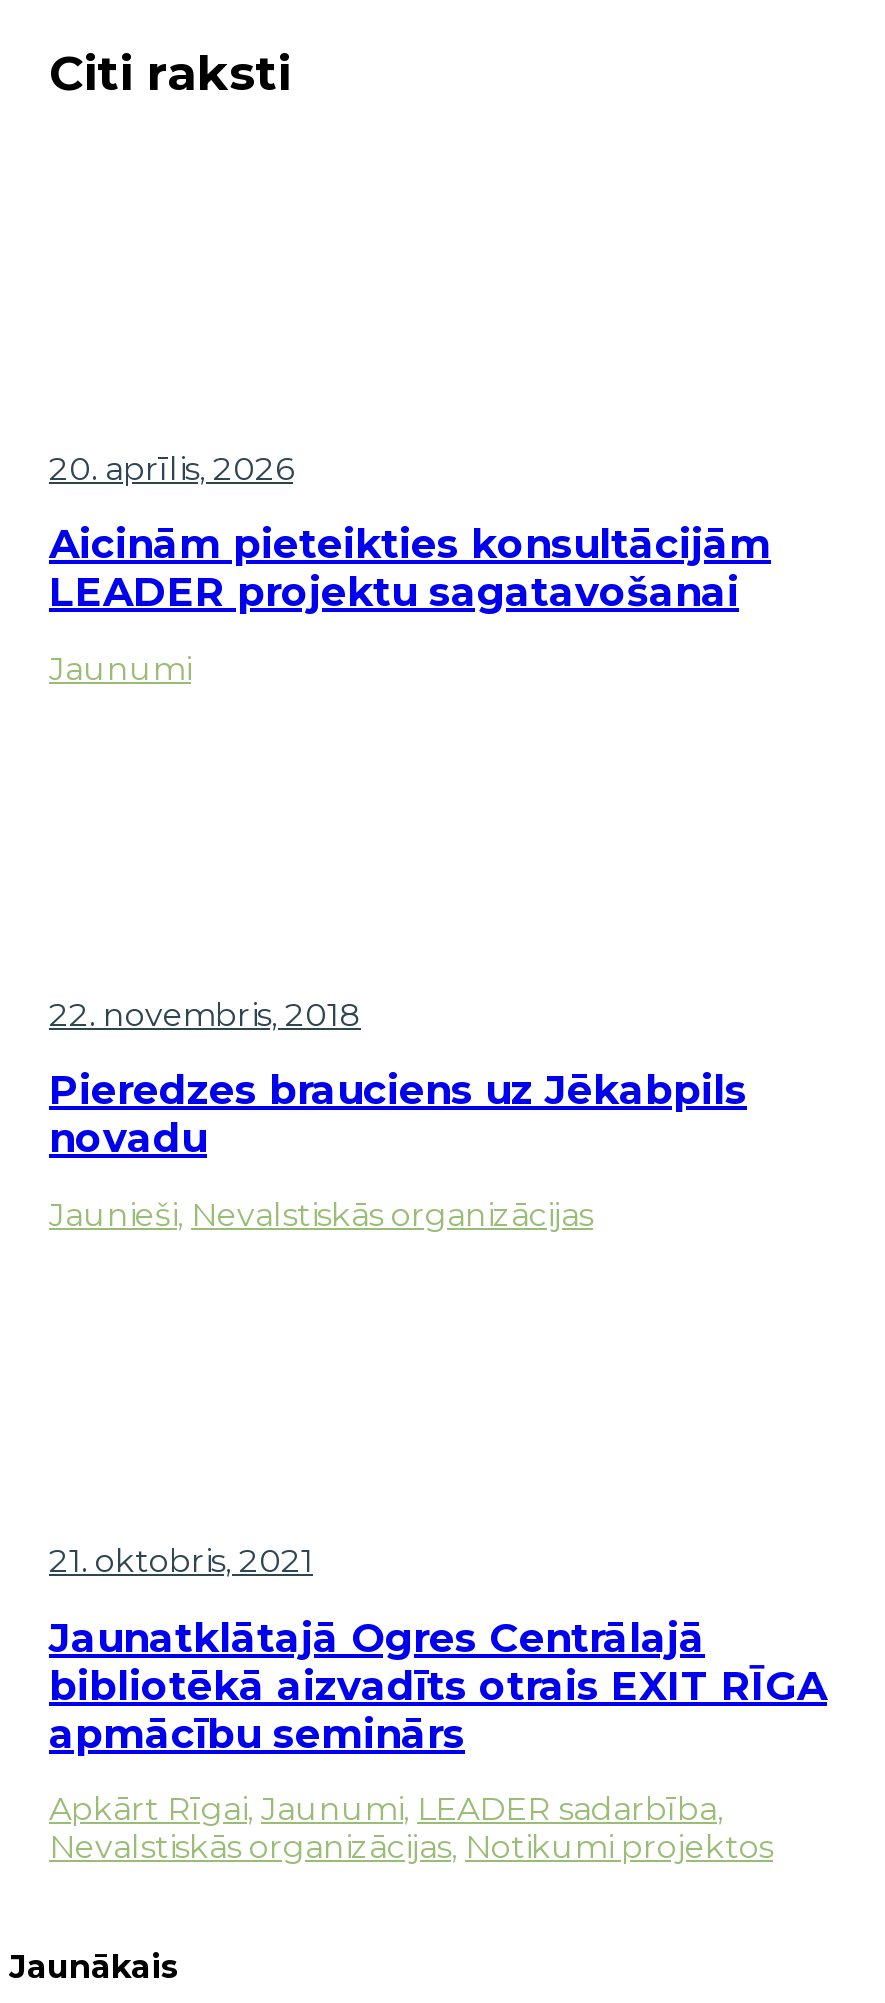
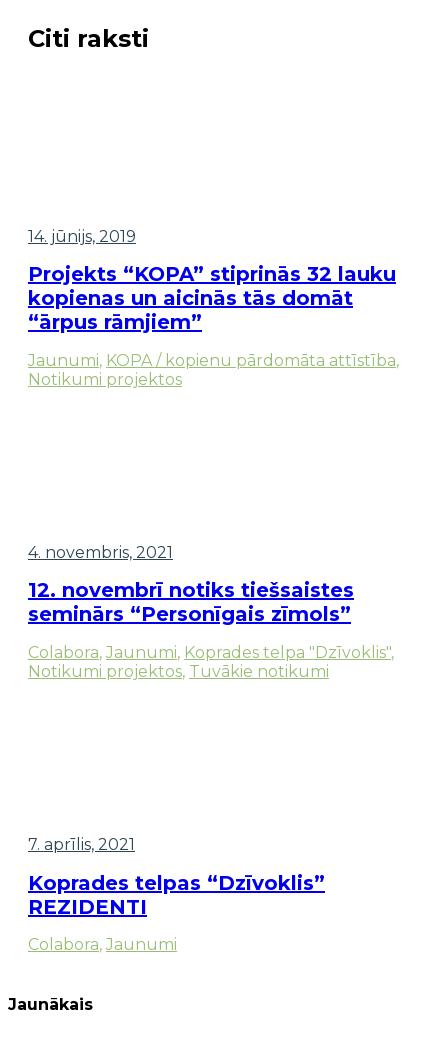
[49,449,293,487] 20. aprīlis, 2026 -> [28,226,136,245] 14. jūnijs, 2019
[49,520,771,616] Aicinām pieteikties konsultācijām | LEADER projektu sagatavošanai -> [28,262,396,334] Projekts “KOPA” stiprinās 32 lauku | kopienas un aicinās tās domāt | “ārpus rāmjiem”
[49,649,191,687] Jaunumi -> [28,351,399,389] Jaunumi, KOPA / kopienu pārdomāta attīstība, | Notikumi projektos
[49,995,361,1033] 22. novembris, 2018 -> [28,543,173,562] 4. novembris, 2021
[49,1067,747,1163] Pieredzes brauciens uz Jēkabpils | novadu -> [28,578,354,626] 12. novembrī notiks tiešsaistes | seminārs “Personīgais zīmols”
[49,1196,593,1234] Jaunieši, Nevalstiskās organizācijas -> [28,643,394,681] Colabora, Jaunumi, Koprades telpa "Dzīvoklis", | Notikumi projektos, Tuvākie notikumi
[49,1542,313,1580] 21. oktobris, 2021 -> [28,835,135,854] 7. aprīlis, 2021
[49,1613,827,1757] Jaunatklātajā Ogres Centrālajā | bibliotēkā aizvadīts otrais EXIT RĪGA | apmācību seminārs -> [28,870,325,918] Koprades telpas “Dzīvoklis” | REZIDENTI
[49,1790,773,1866] Apkārt Rīgai, Jaunumi, LEADER sadarbība, | Nevalstiskās organizācijas, Notikumi projektos -> [28,935,177,954] Colabora, Jaunumi

